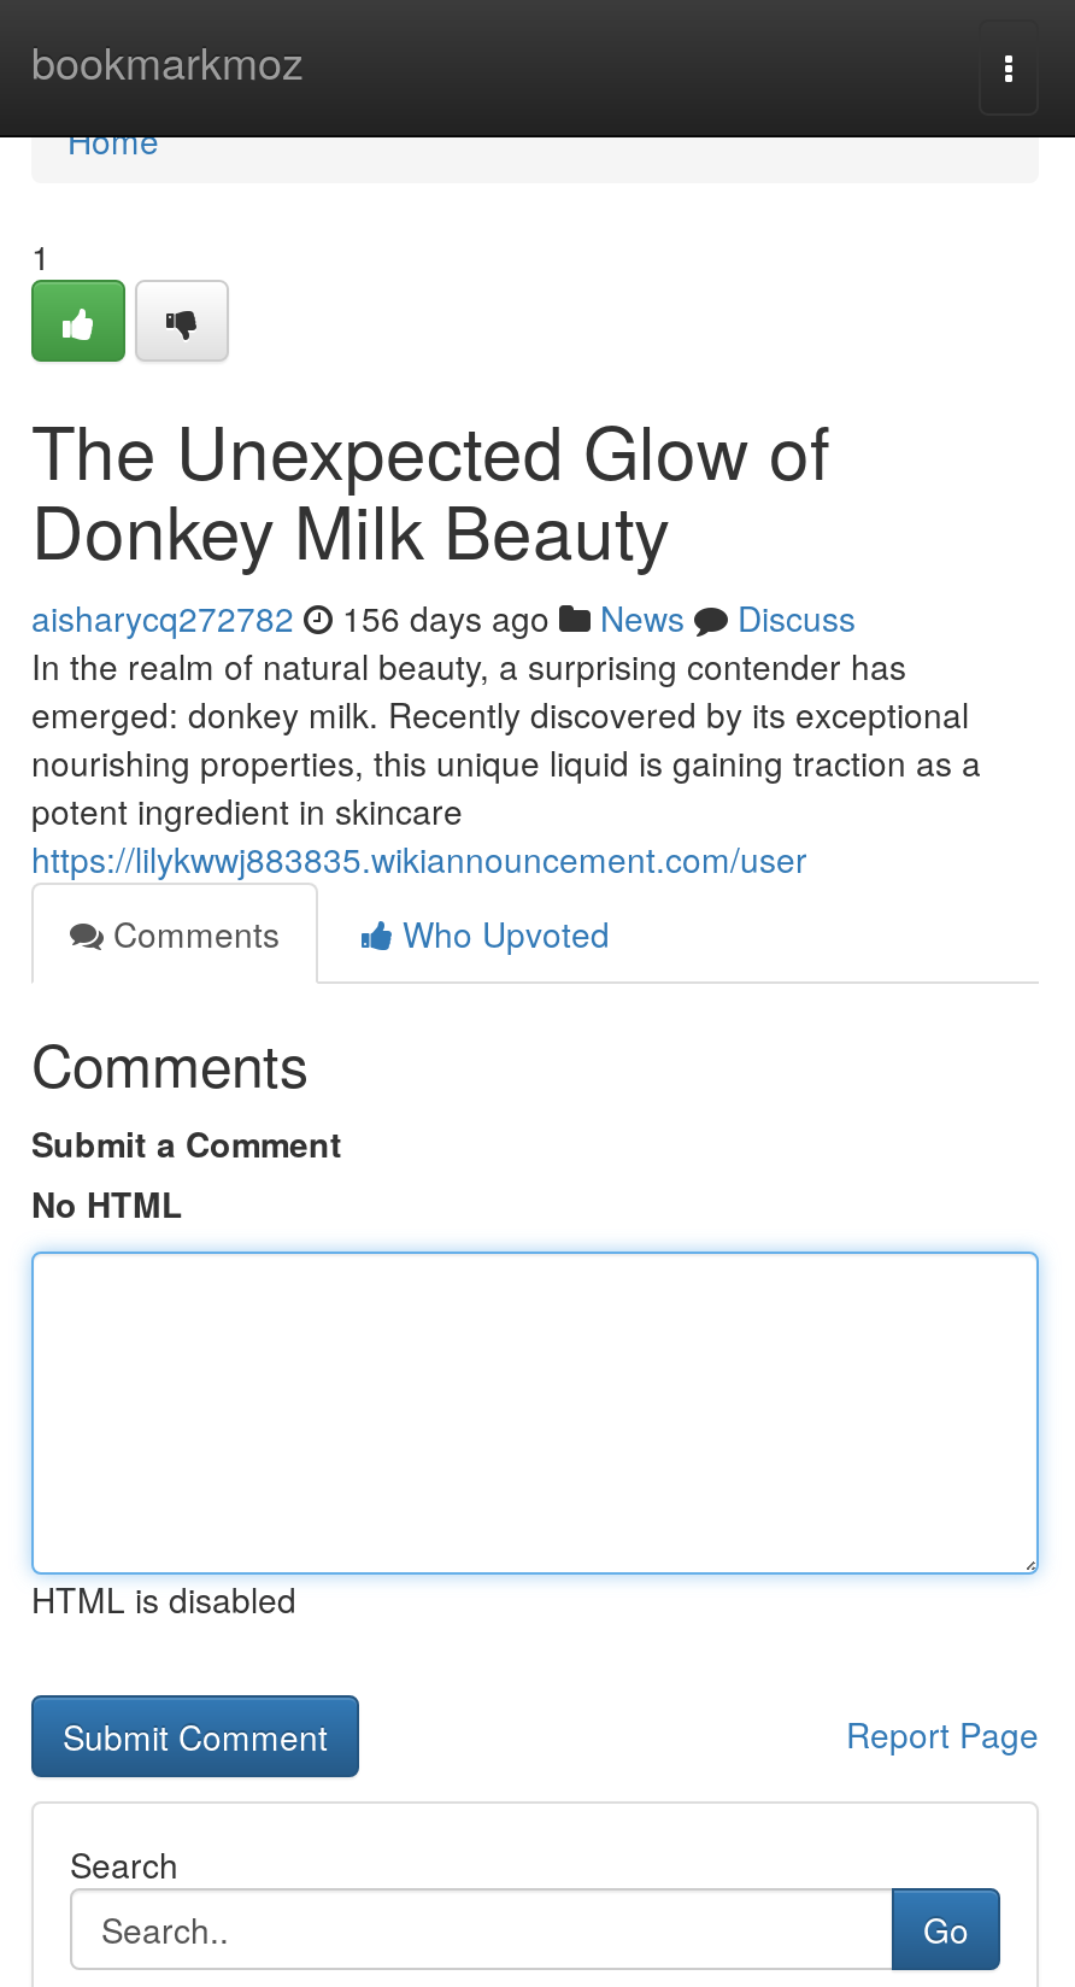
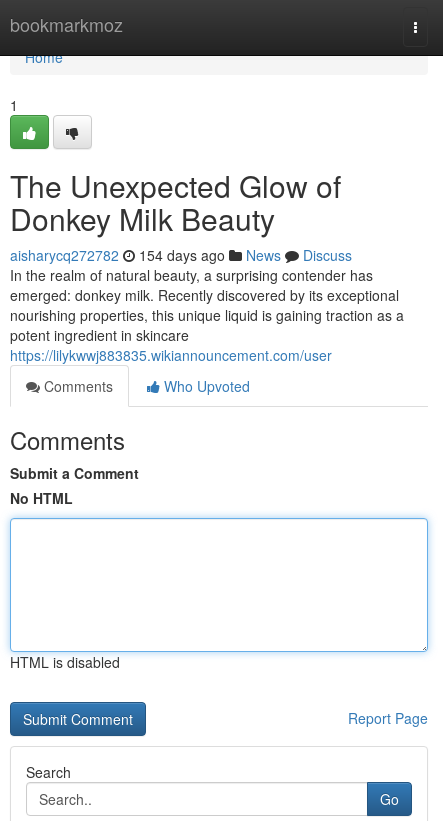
[31,593,856,641] aisharycq272782 156 days ago News Discuss -> [10,245,352,265] aisharycq272782 154 days ago News Discuss

